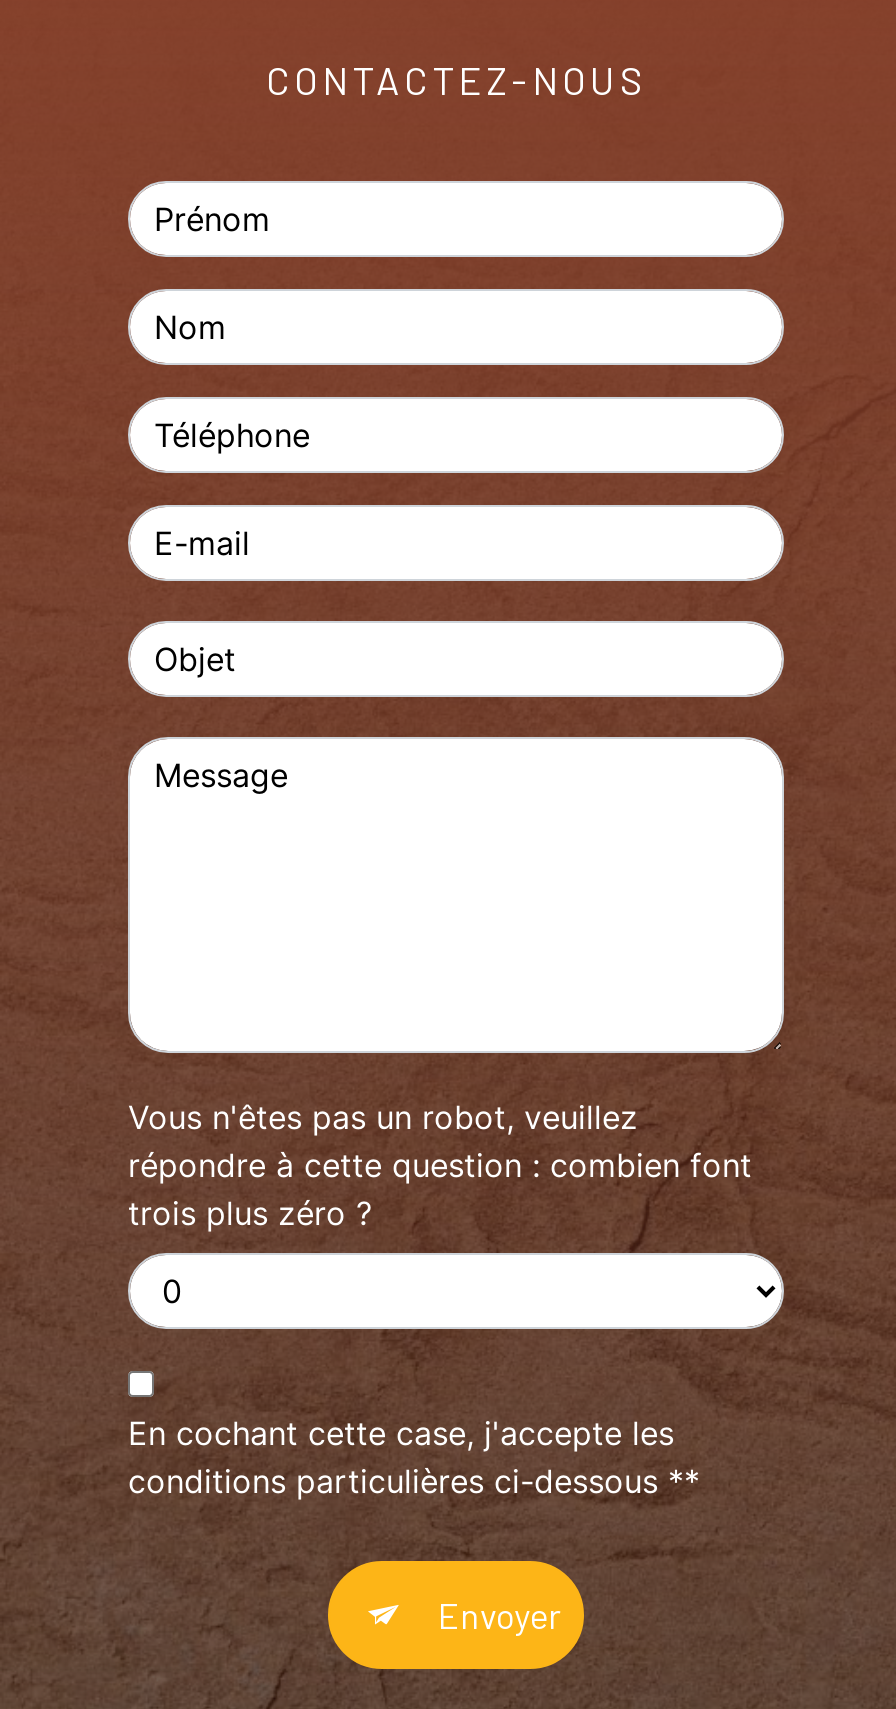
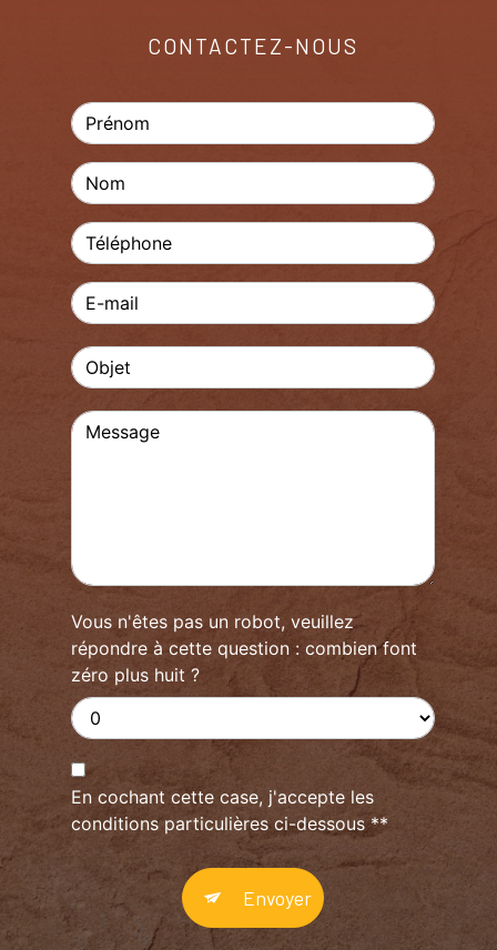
[128,1193,372,1233] trois plus zéro ? -> [71,663,200,686] zéro plus huit ?

